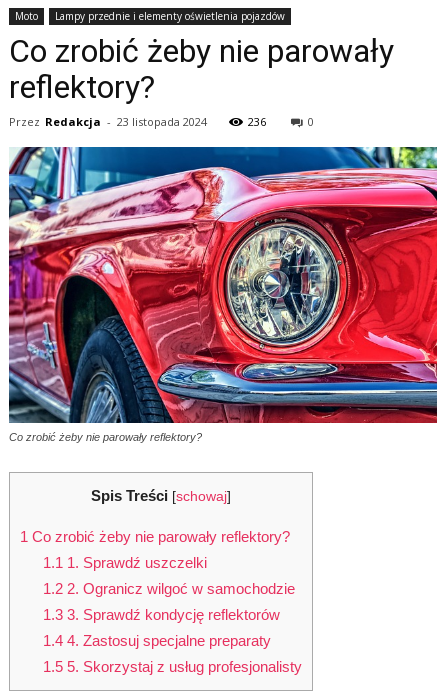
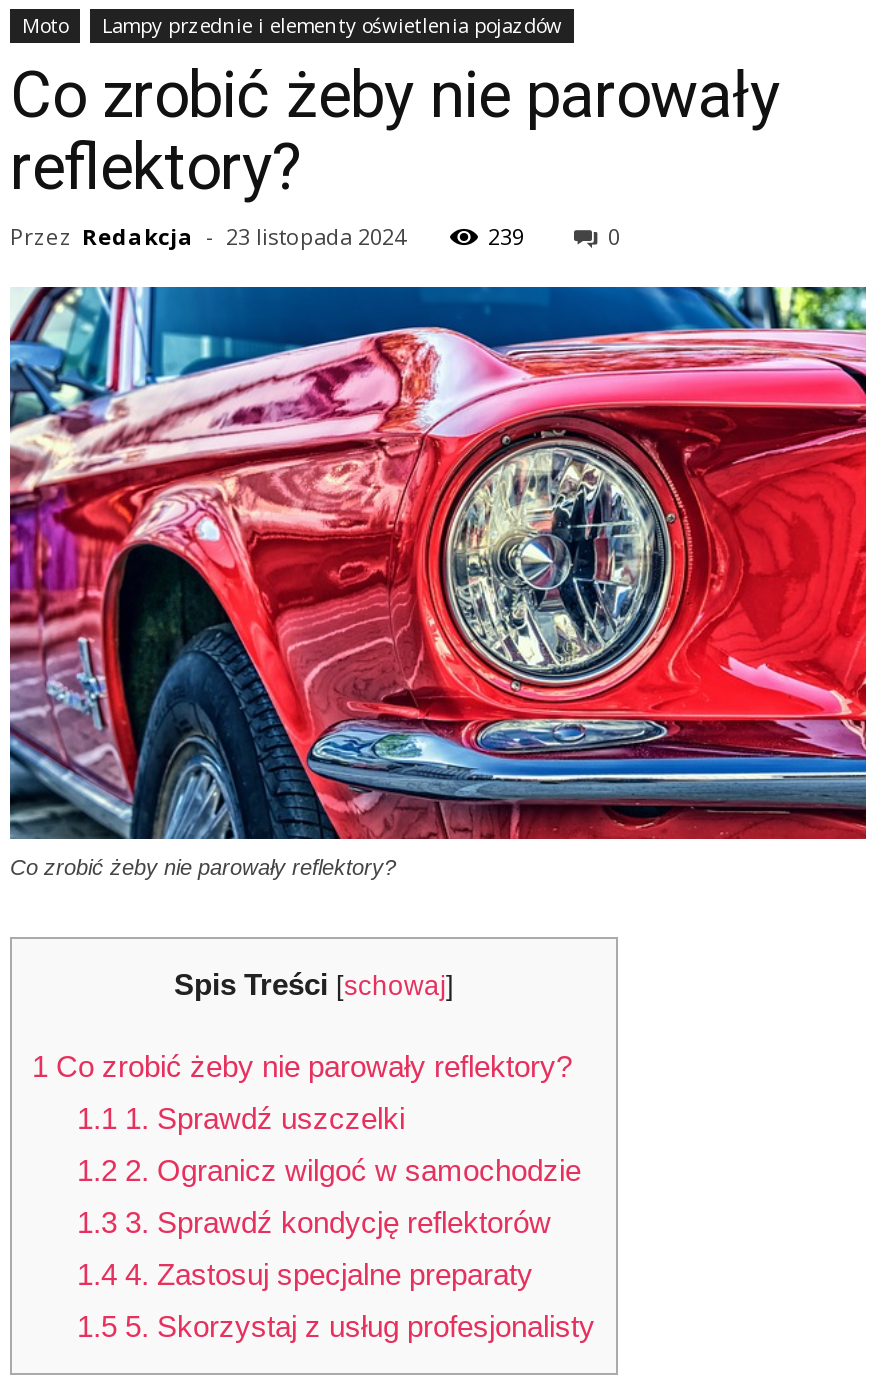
[248,114,266,129] 236 -> [488,221,524,251] 239

